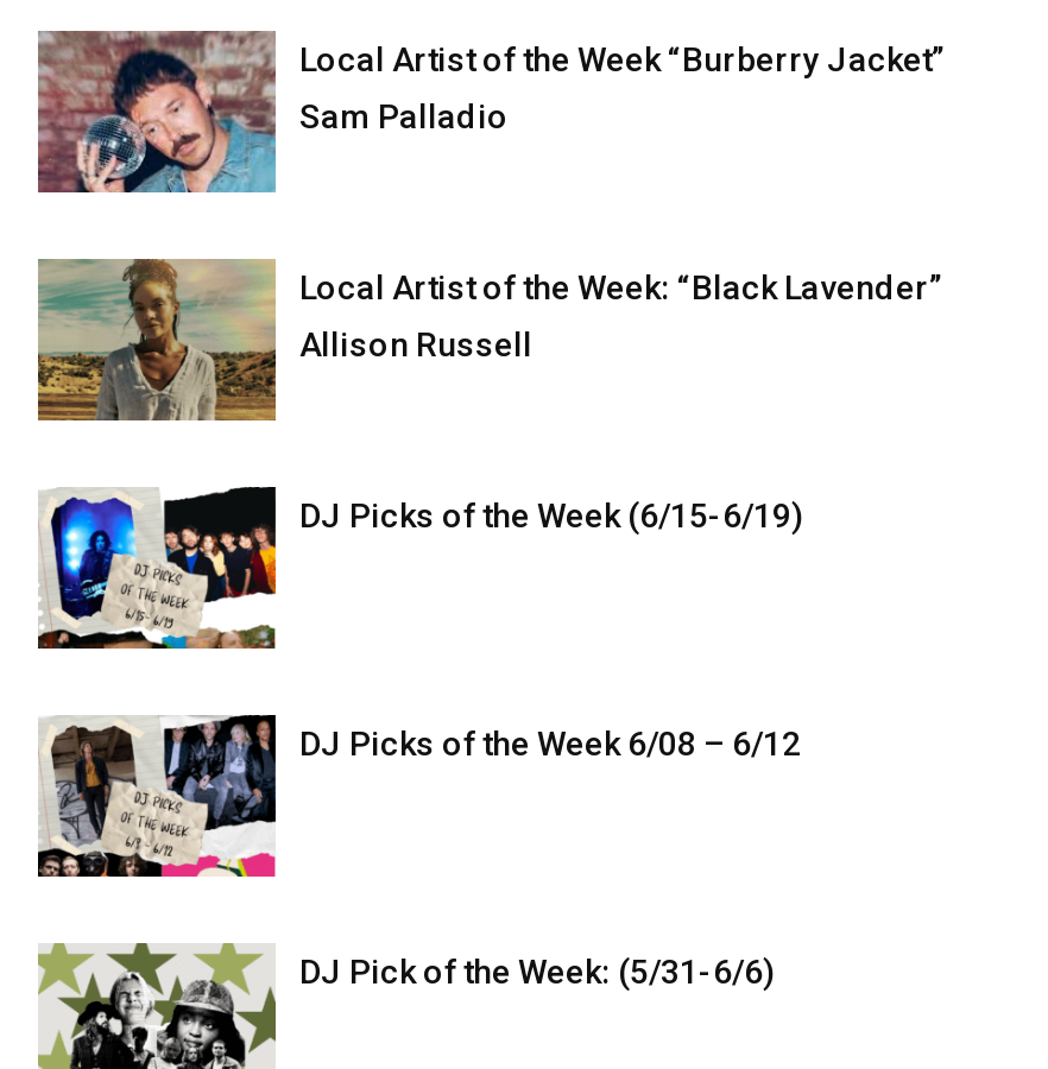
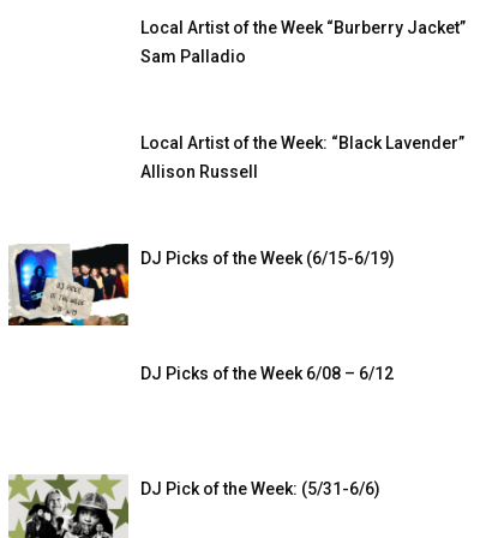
[36,29,278,195] [image] -> none
[36,257,278,423] [image] -> none
[36,713,278,879] [image] -> none

